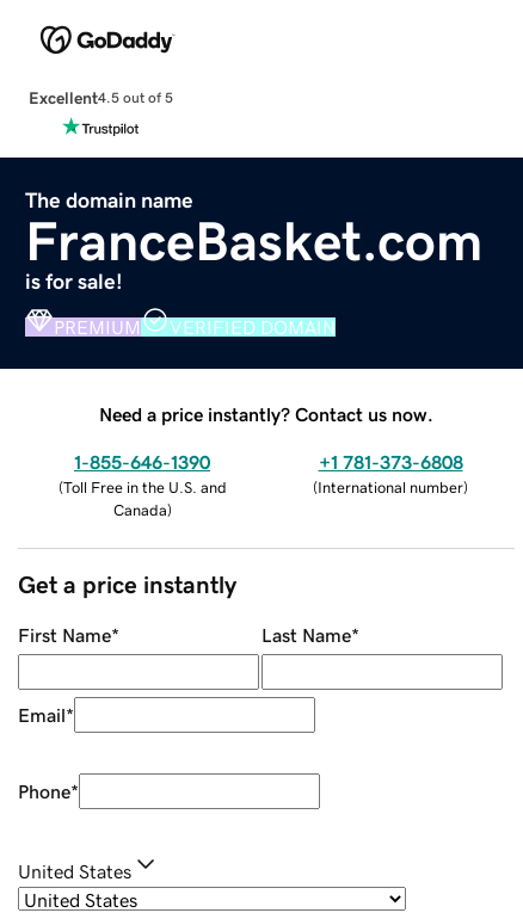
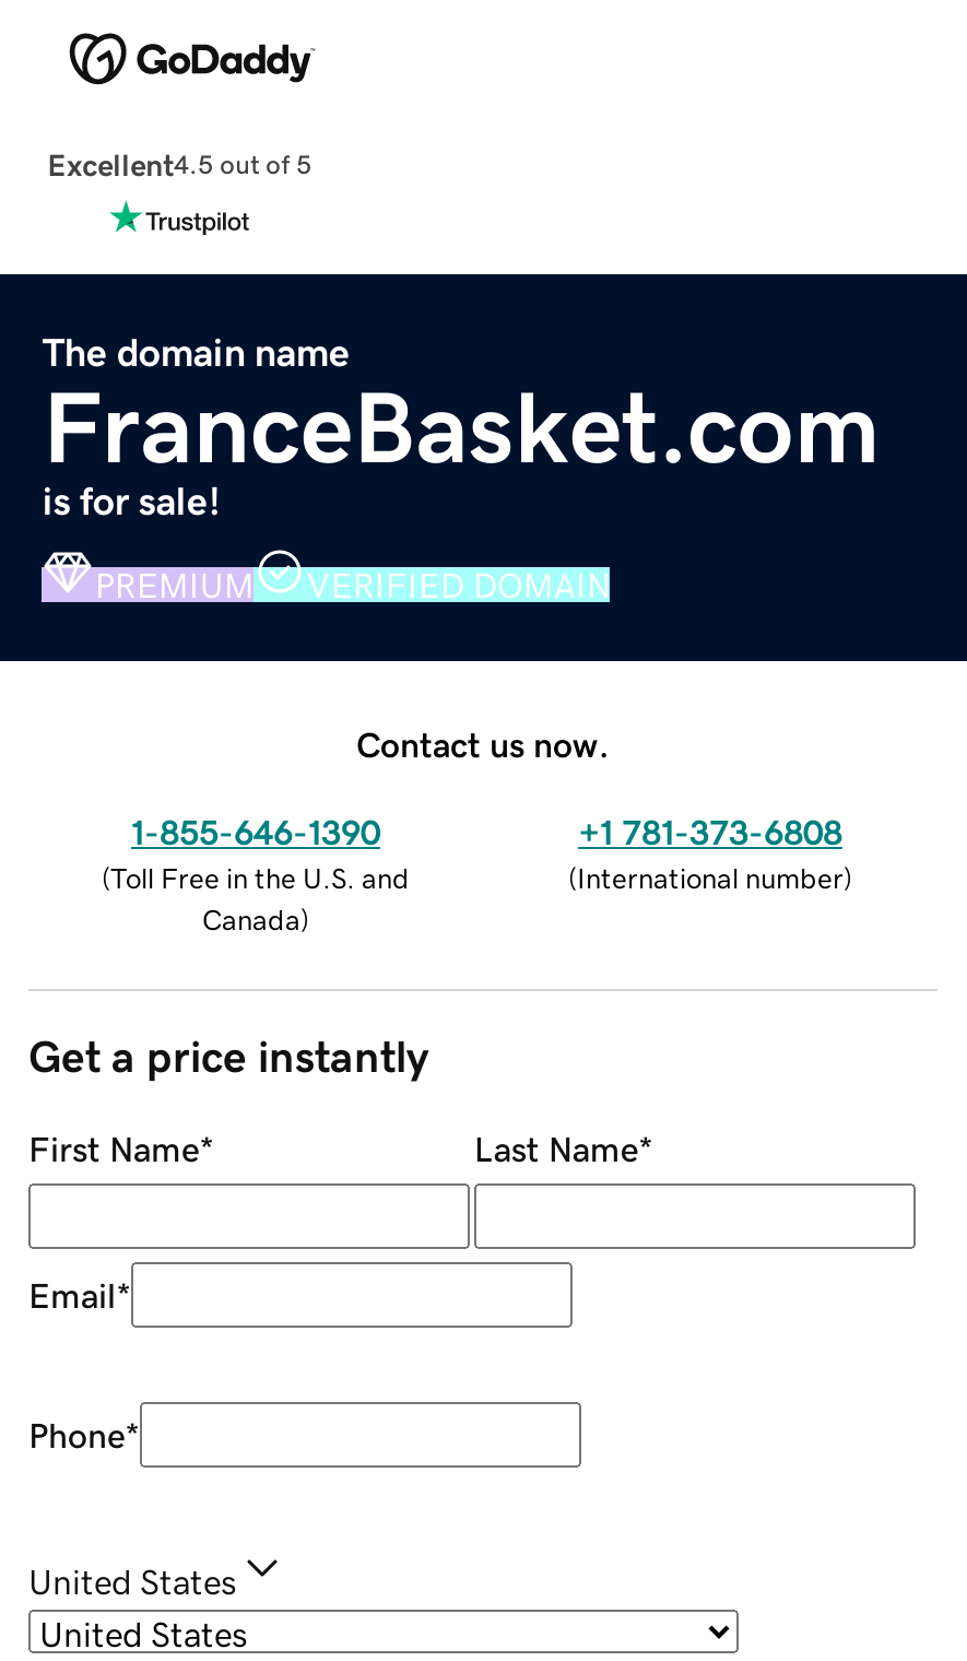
[99,404,433,423] Need a price instantly? Contact us now. -> [356,726,610,761] Contact us now.

